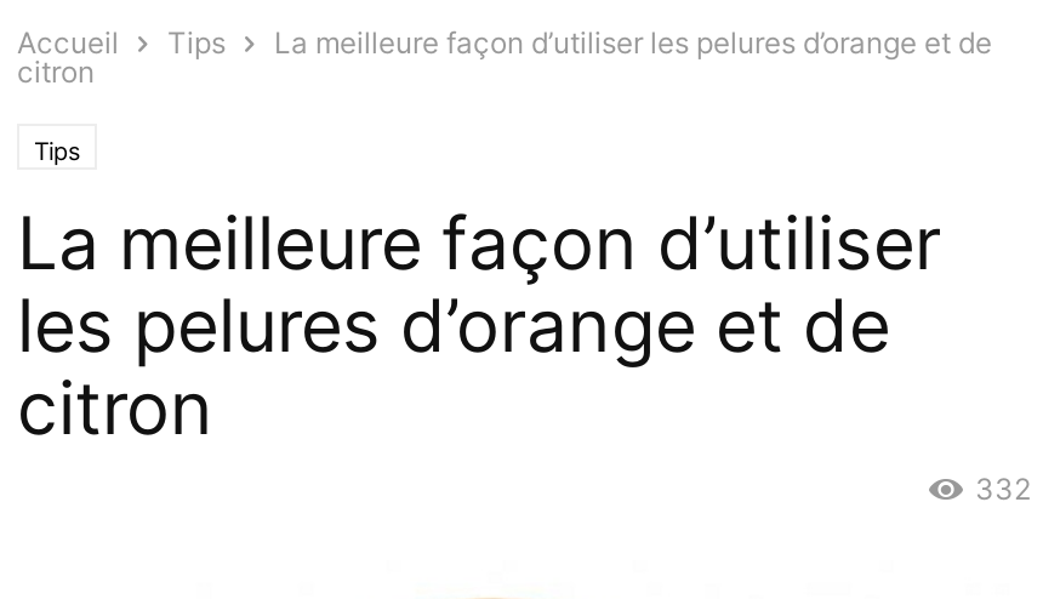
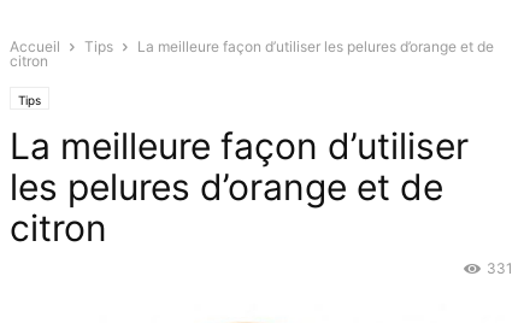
[975,470,1031,507] 332 -> [487,259,513,277] 331

